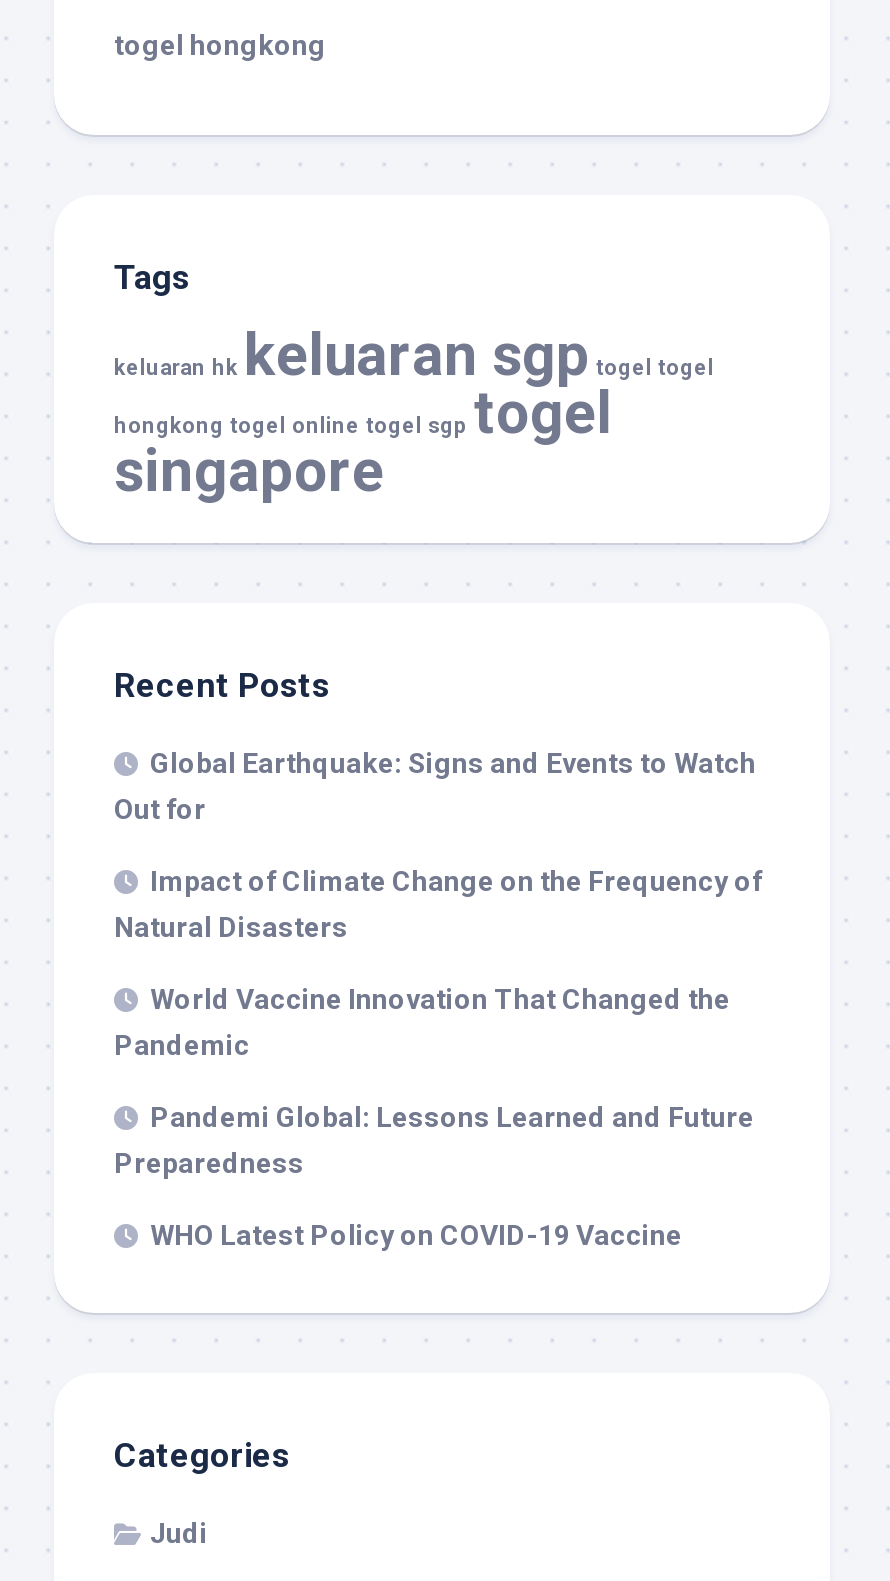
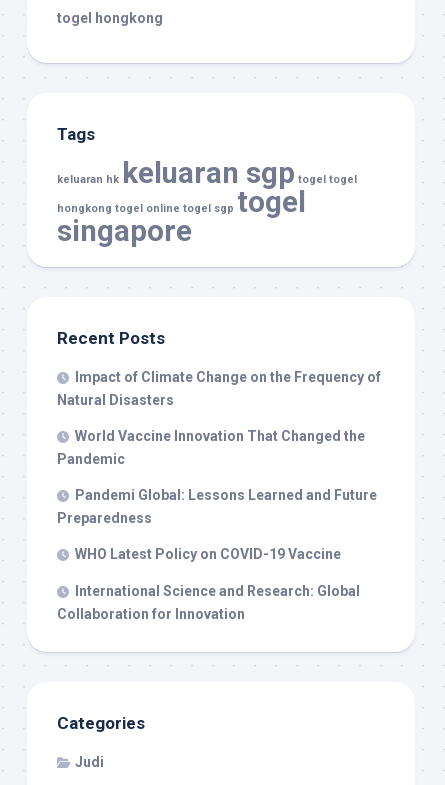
[114,746,756,824] Global Earthquake: Signs and Events to Watch | Out for -> none
moved [114,864,762,1250] -> [57,369,381,562]: Impact of Climate Change on the Frequency of | Natural Disasters | World Vaccine Innovation That Changed the | Pandemic | Pandemi Global: Lessons Learned and Future | Preparedness | WHO Latest Policy on COVID-19 Vaccine
none -> [57,583,360,622] International Science and Research: Global | Collaboration for Innovation

